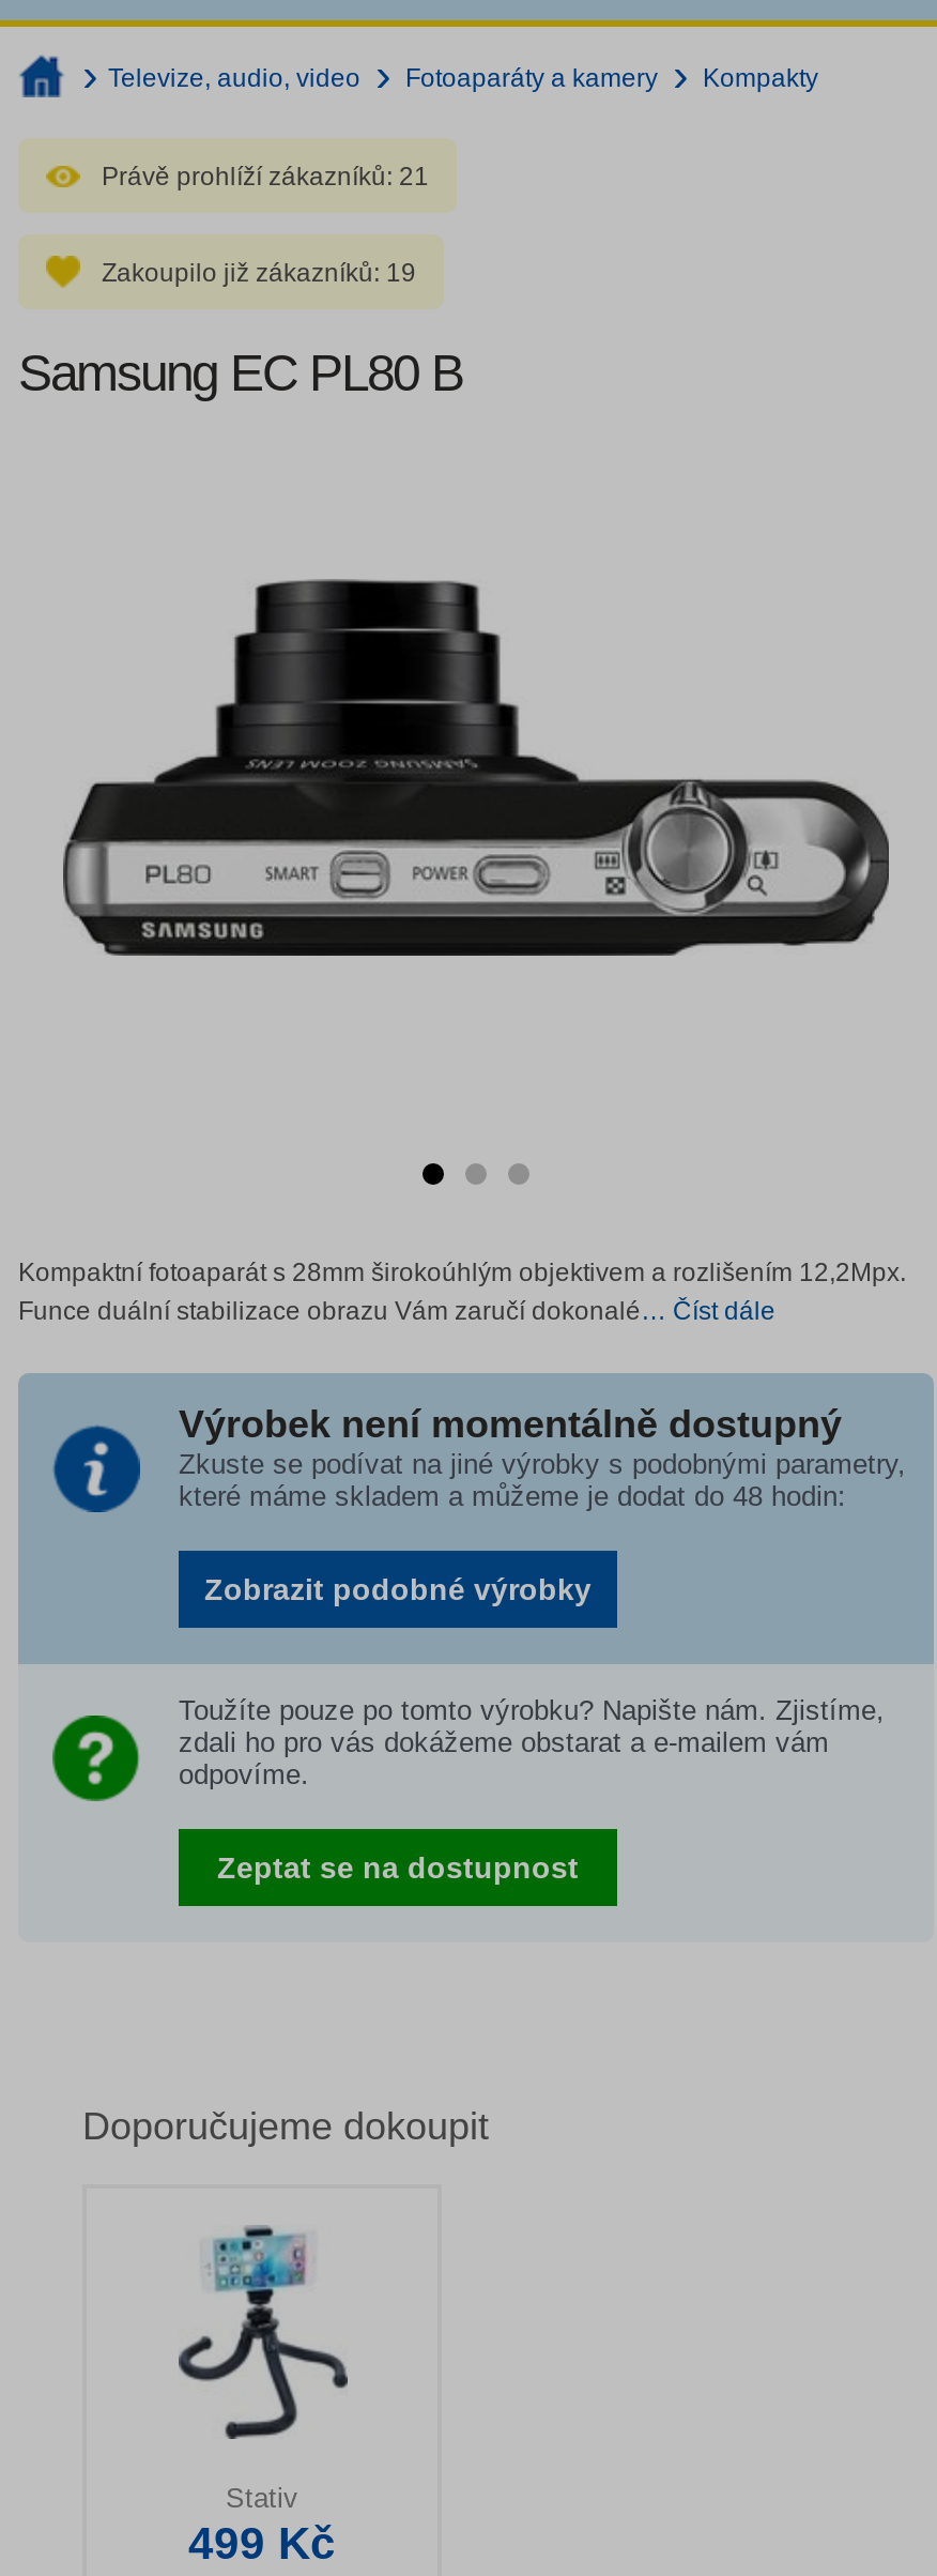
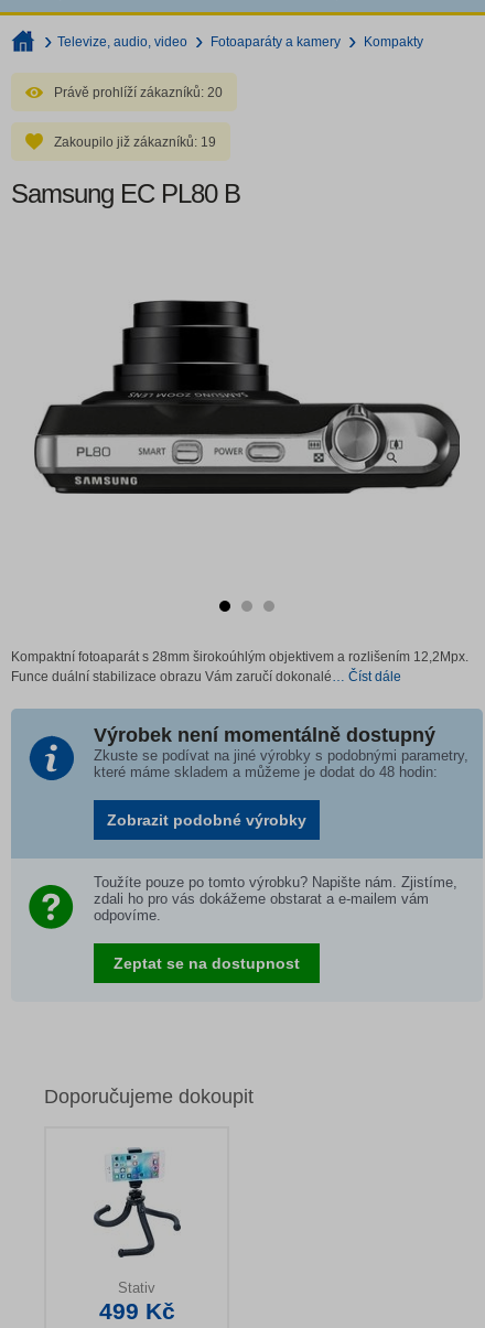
[102,162,429,192] Právě prohlíží zákazníků: 21 -> [54,85,223,100] Právě prohlíží zákazníků: 20

